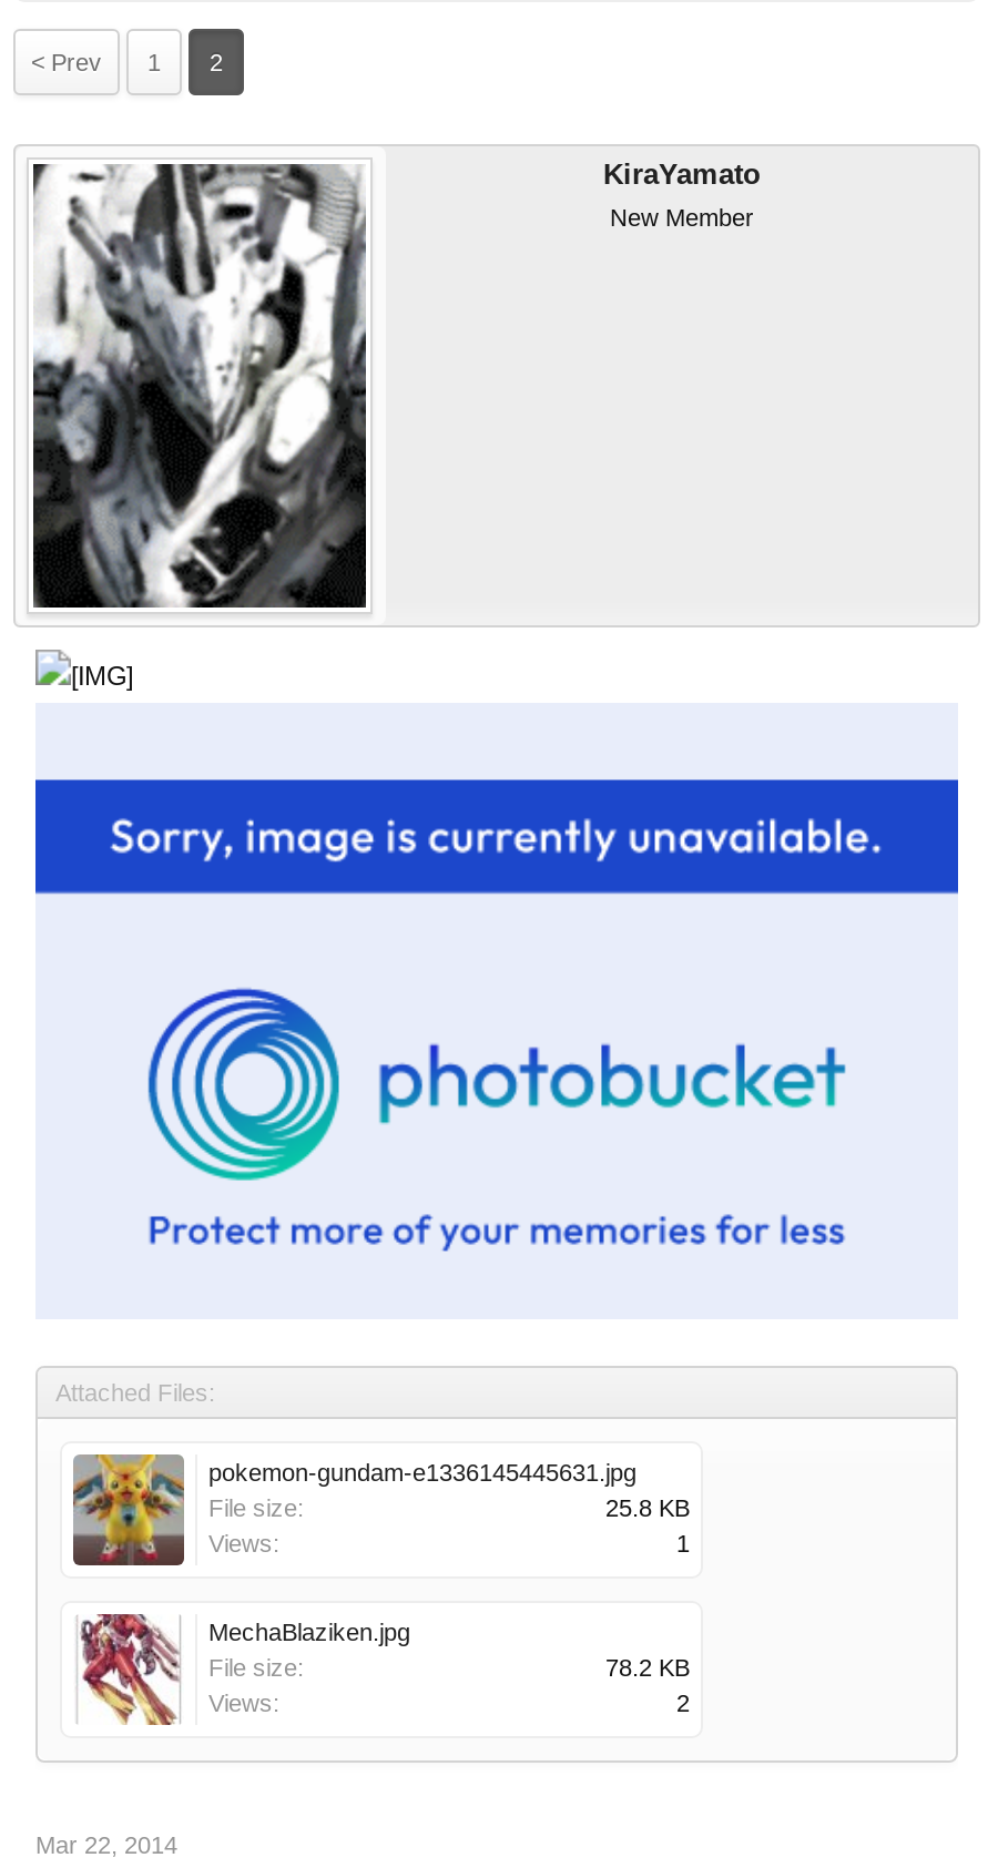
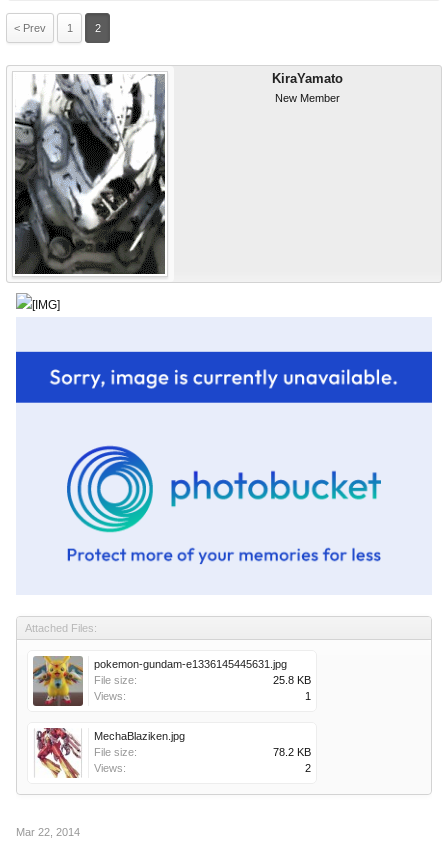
[31,162,368,608] [image] -> [14,73,165,274] [image]

